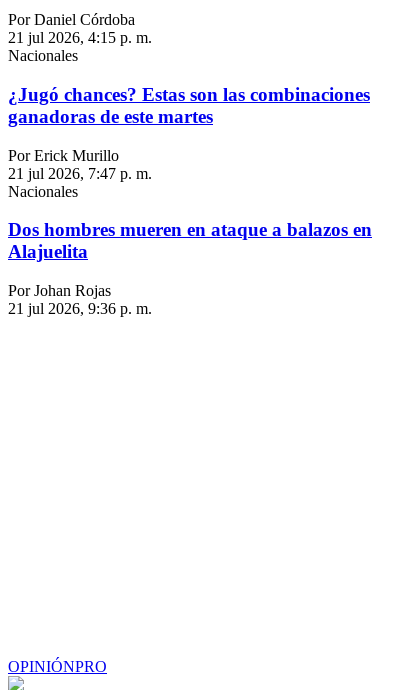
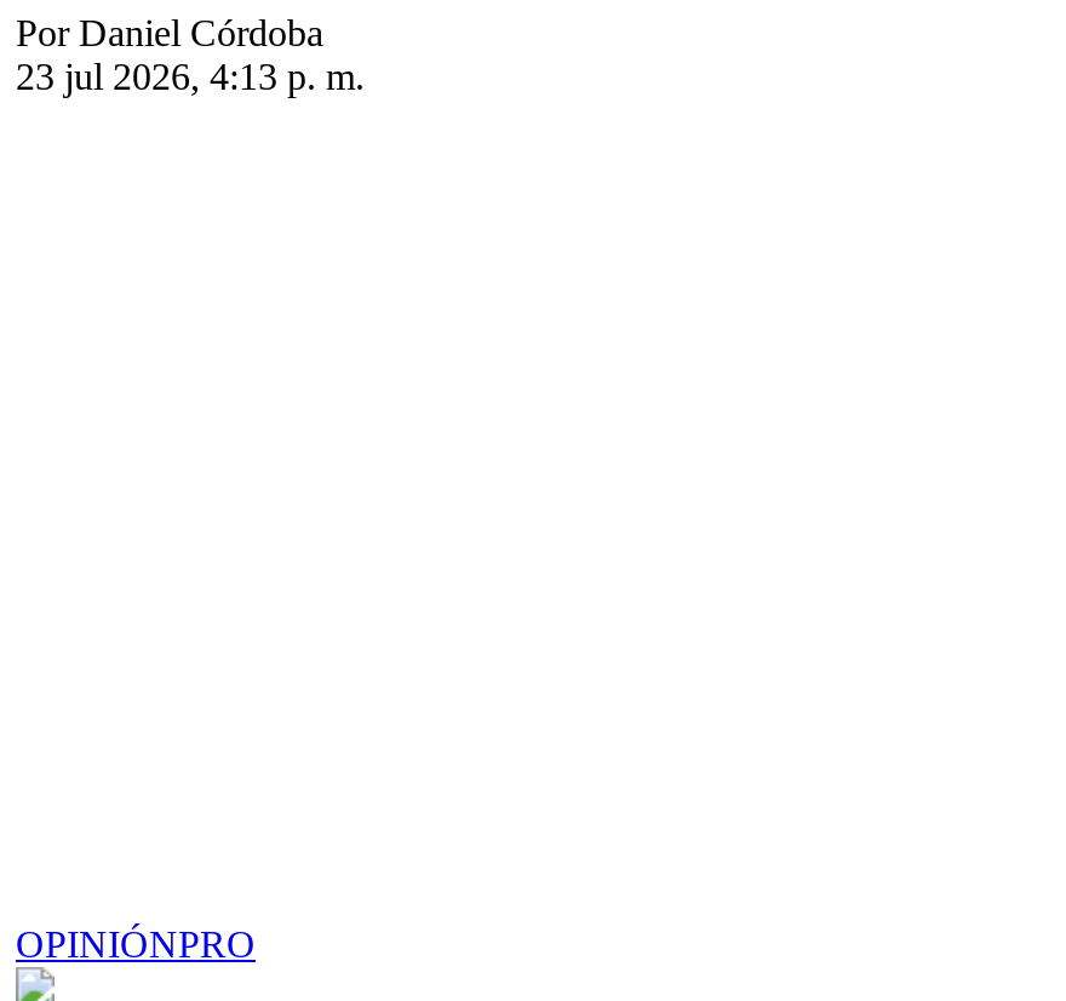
[8,29,372,317] 21 jul 2026, 4:15 p. m. | Nacionales | ¿Jugó chances? Estas son las combinaciones | ganadoras de este martes | Por Erick Murillo | 21 jul 2026, 7:47 p. m. | Nacionales | Dos hombres mueren en ataque a balazos en | Alajuelita | Por Johan Rojas | 21 jul 2026, 9:36 p. m. -> [16,56,365,97] 23 jul 2026, 4:13 p. m.

